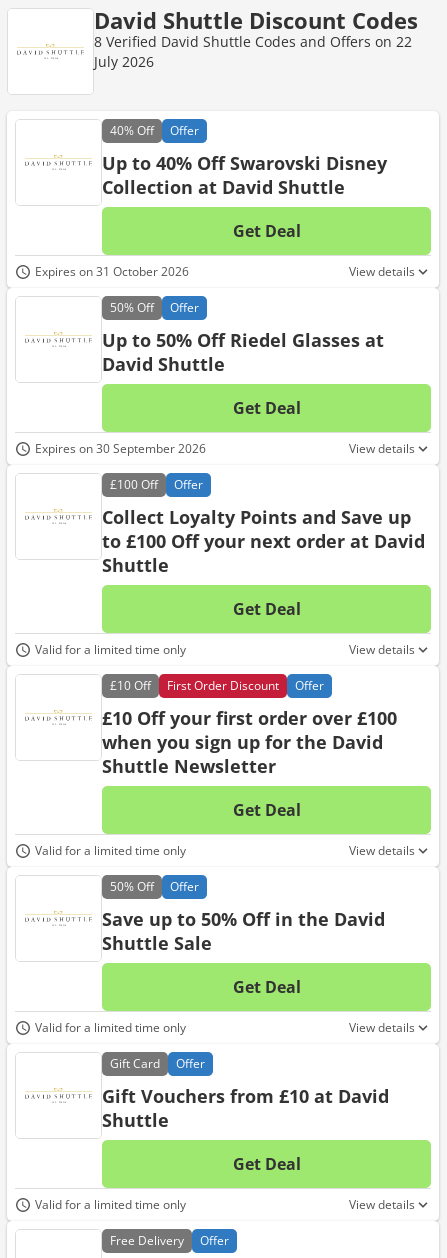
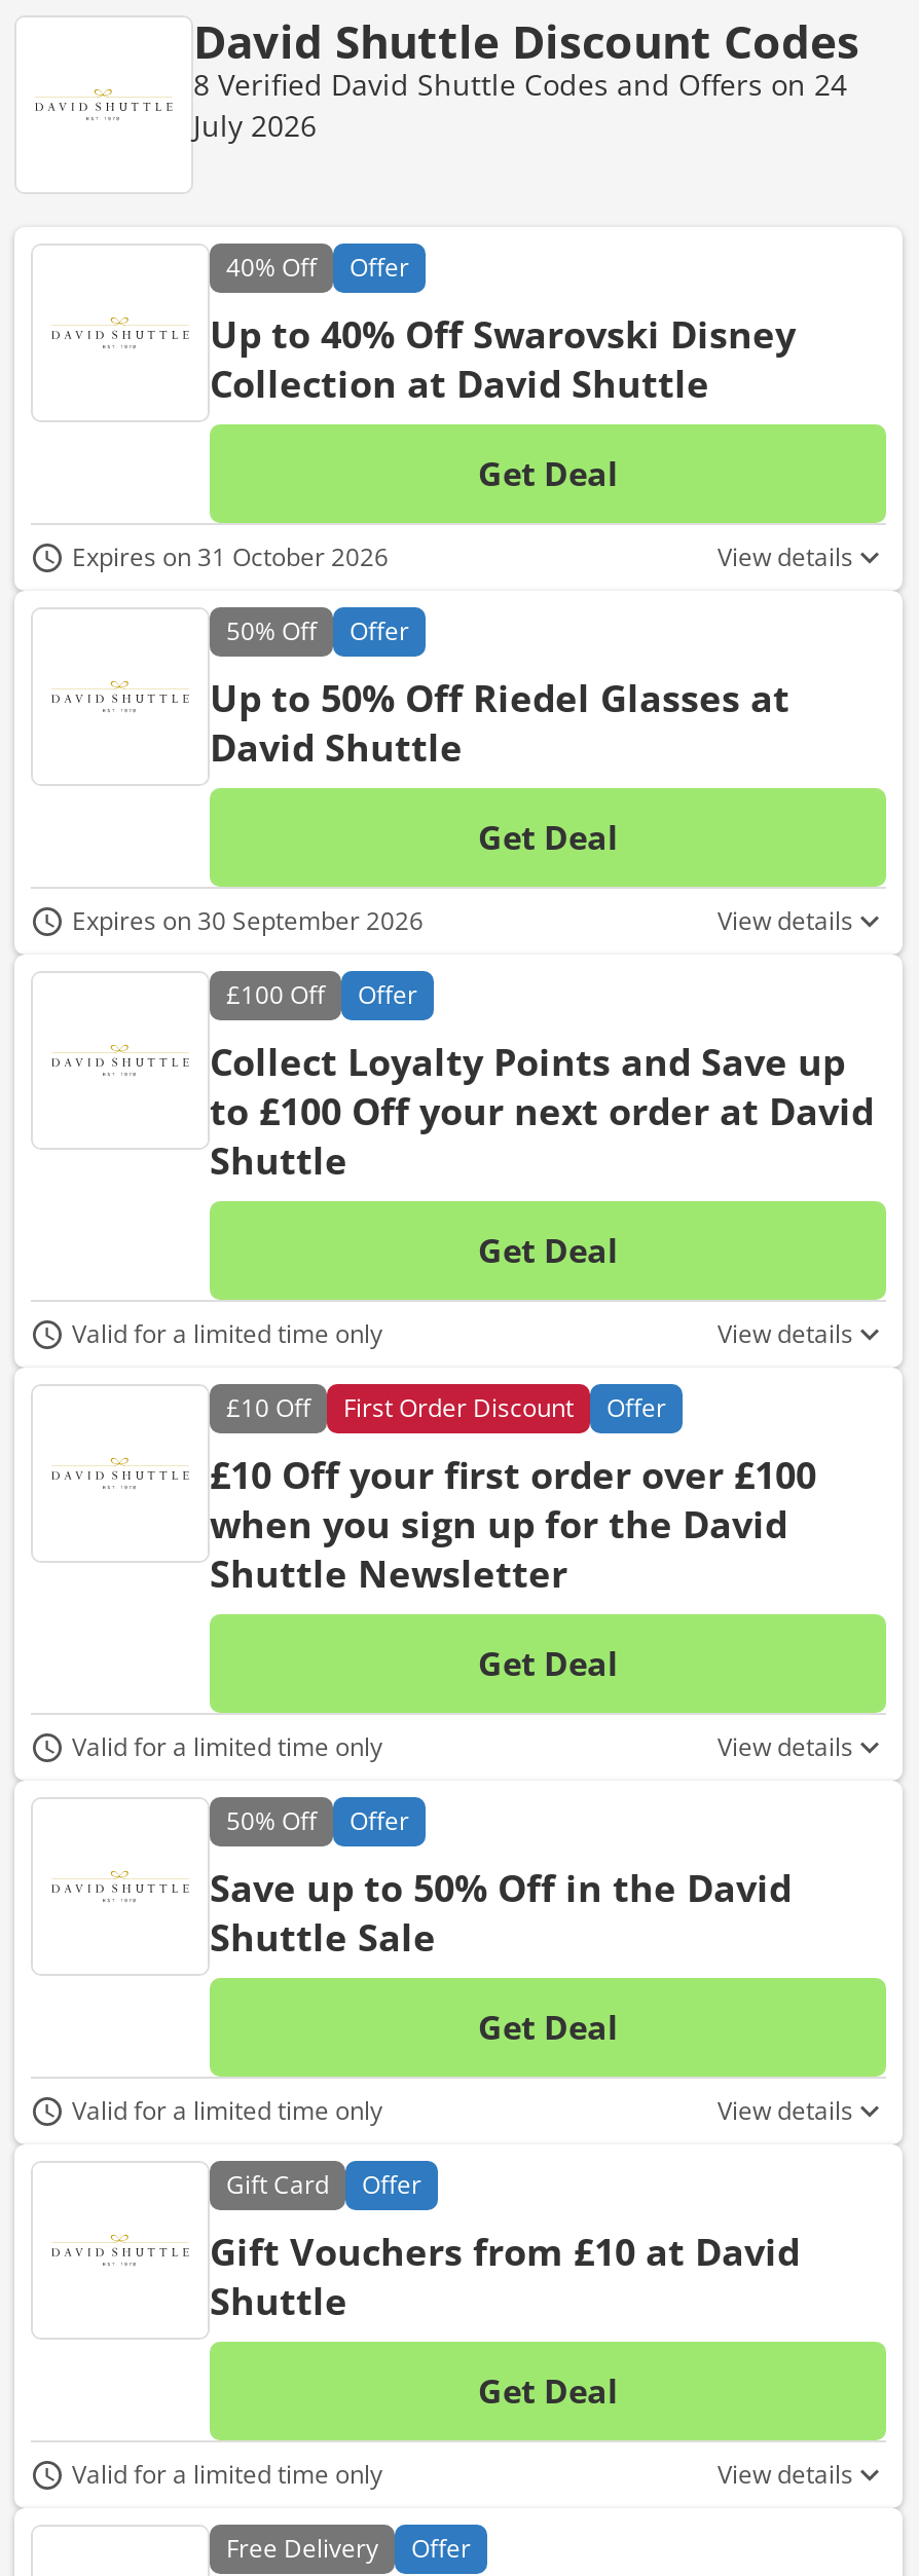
[94,32,412,51] 8 Verified David Shuttle Codes and Offers on 22 -> [193,65,847,104] 8 Verified David Shuttle Codes and Offers on 24

